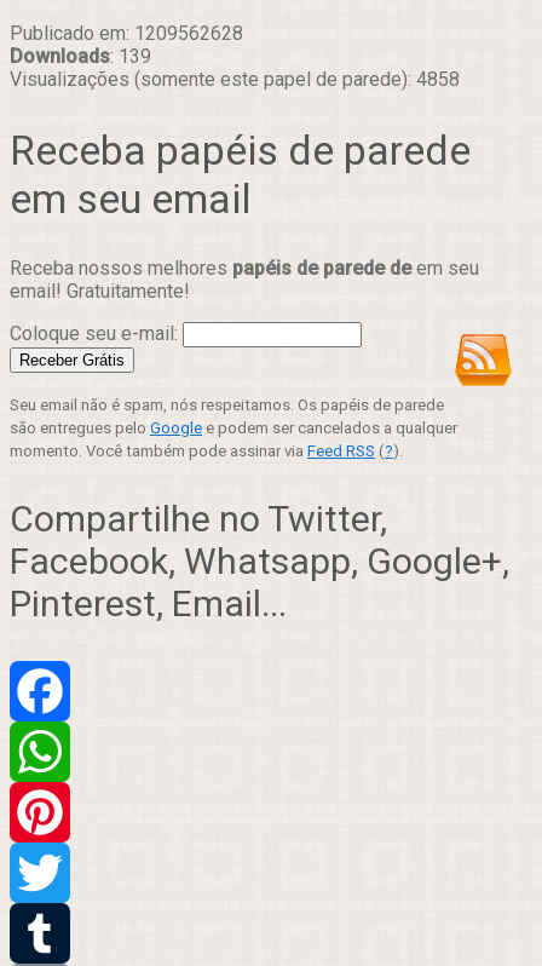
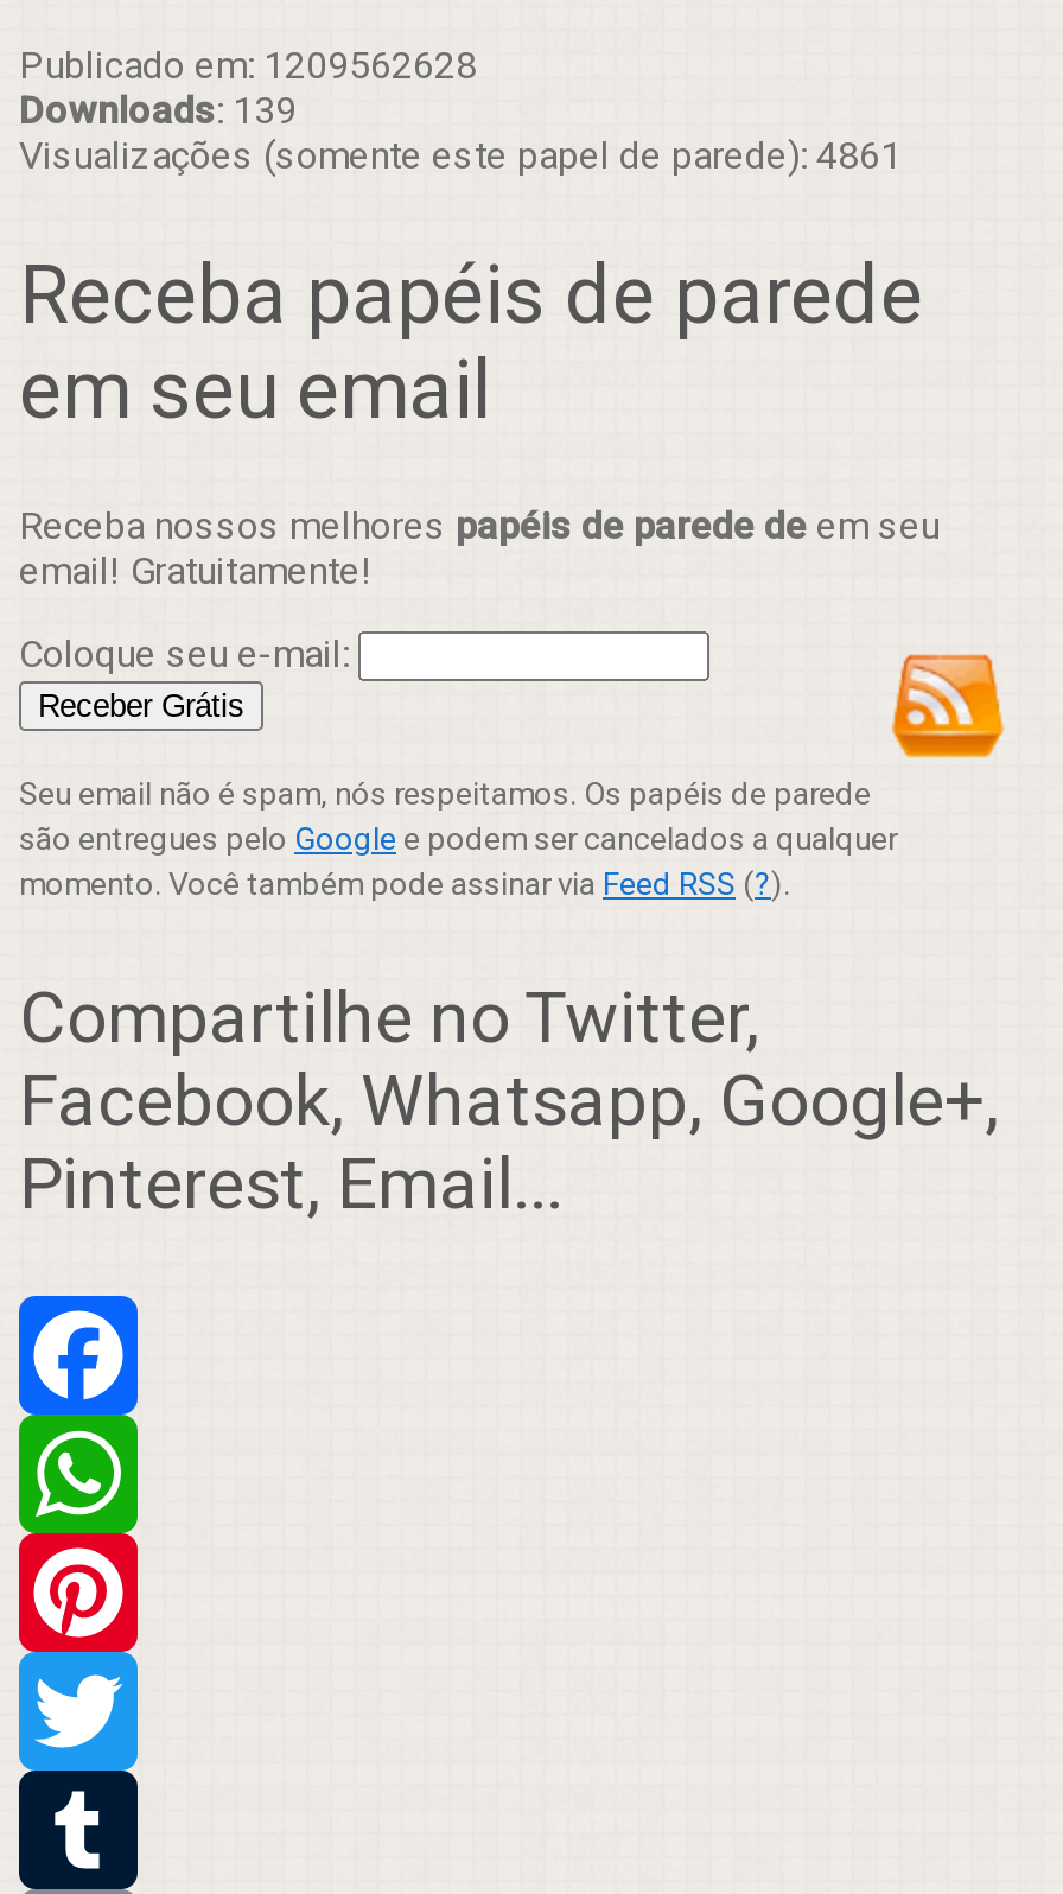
[10,68,460,91] Visualizações (somente este papel de parede): 4858 -> [19,134,902,179] Visualizações (somente este papel de parede): 4861

